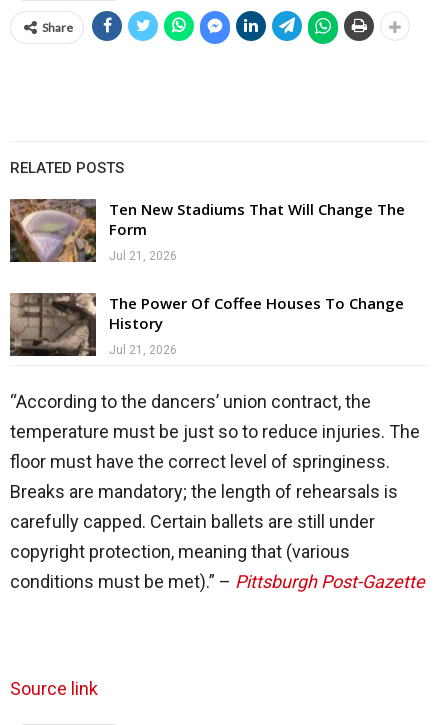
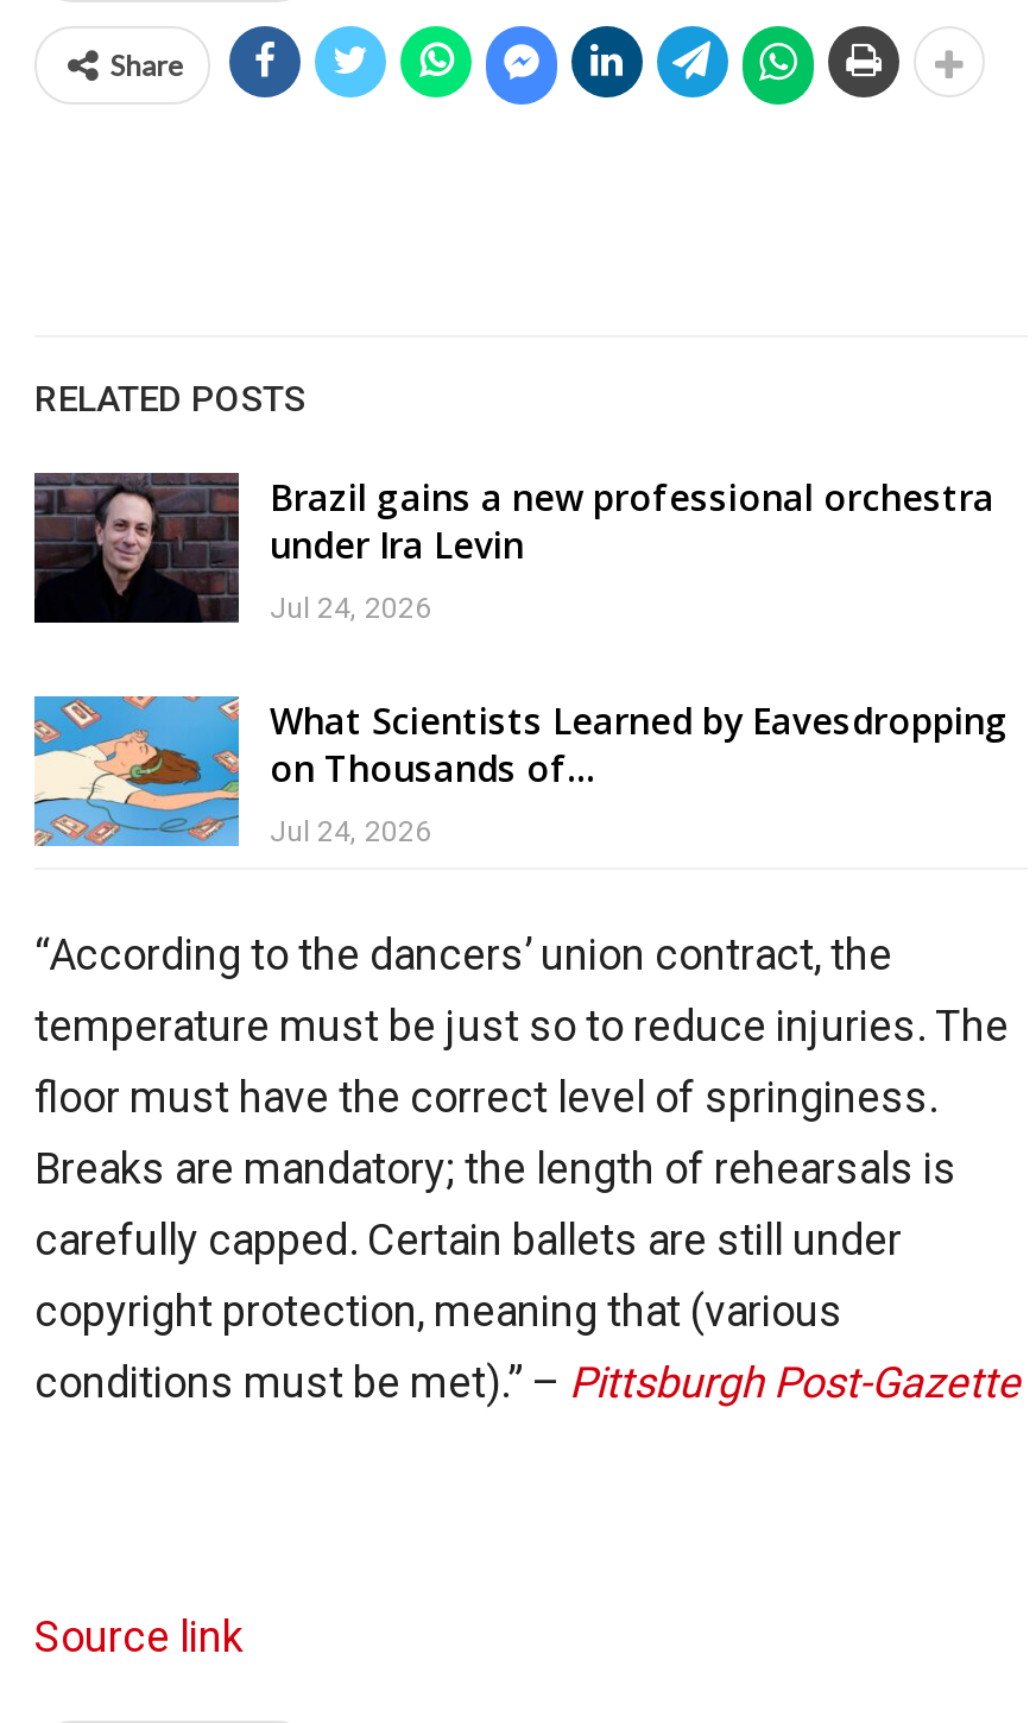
[9,198,405,263] [image] | Ten New Stadiums That Will Change The | Form -> [34,472,994,625] [image] | Brazil gains a new professional orchestra | under Ira Levin
[109,249,177,263] Jul 21, 2026 -> [270,591,431,624] Jul 24, 2026
[9,292,404,357] [image] | The Power Of Coffee Houses To Change | History -> [32,694,1009,848] [image] | What Scientists Learned by Eavesdropping | on Thousands of…
[109,343,177,357] Jul 21, 2026 -> [270,814,431,847] Jul 24, 2026

